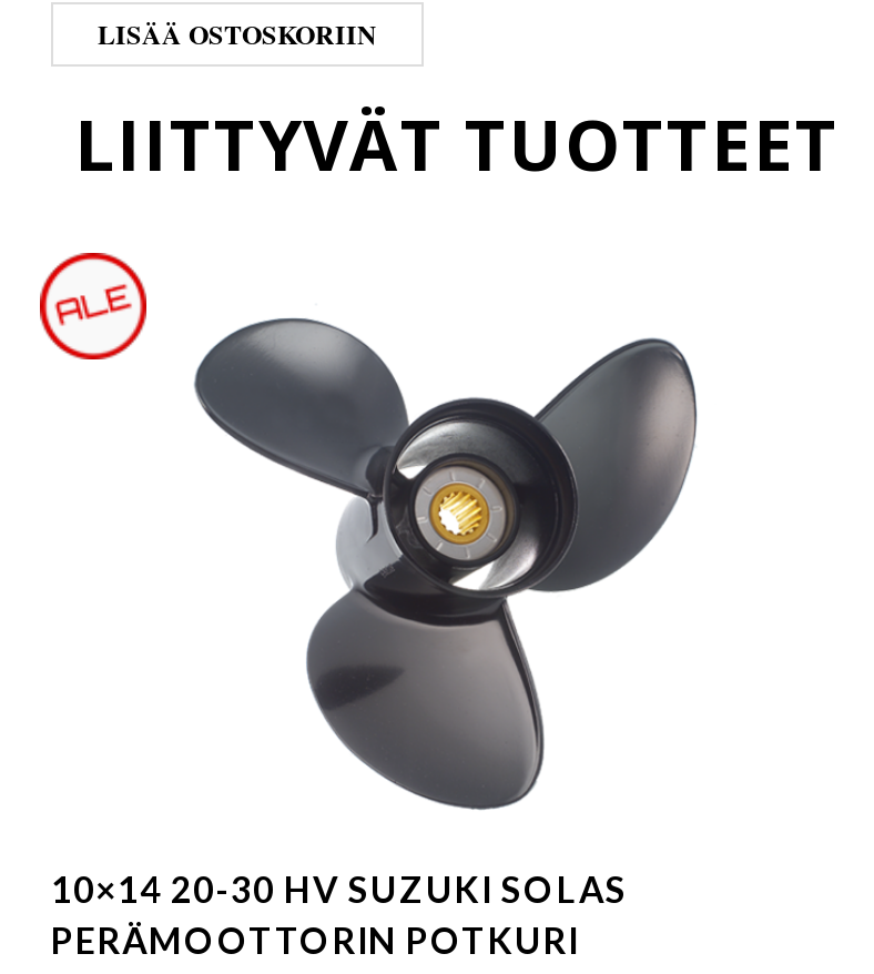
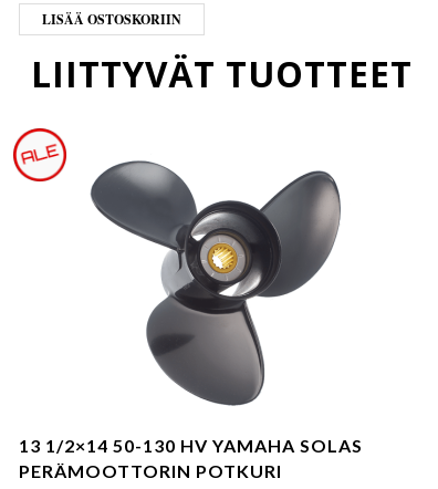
[51,868,628,910] 10×14 20-30 HV SUZUKI SOLAS -> [19,435,363,456] 13 1/2×14 50-130 HV YAMAHA SOLAS

